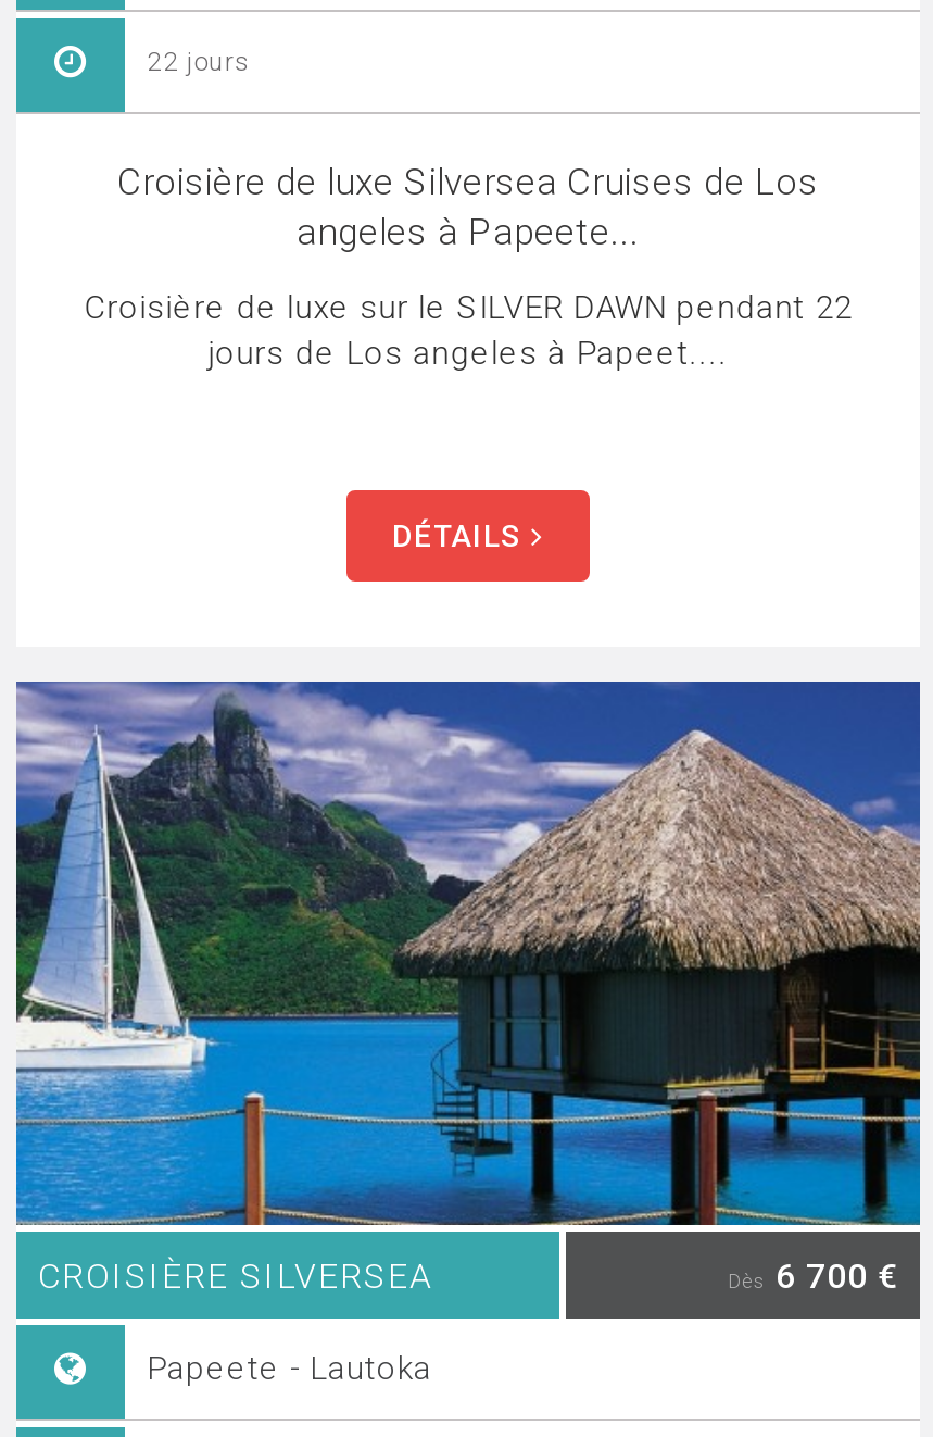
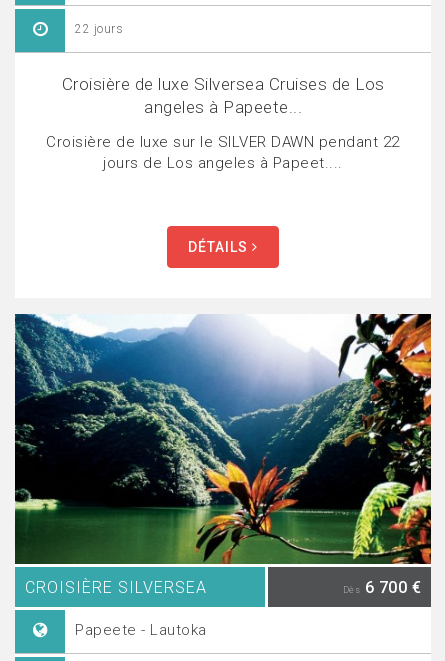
[14,679,922,1227] [image] -> [14,313,432,565] [image]

